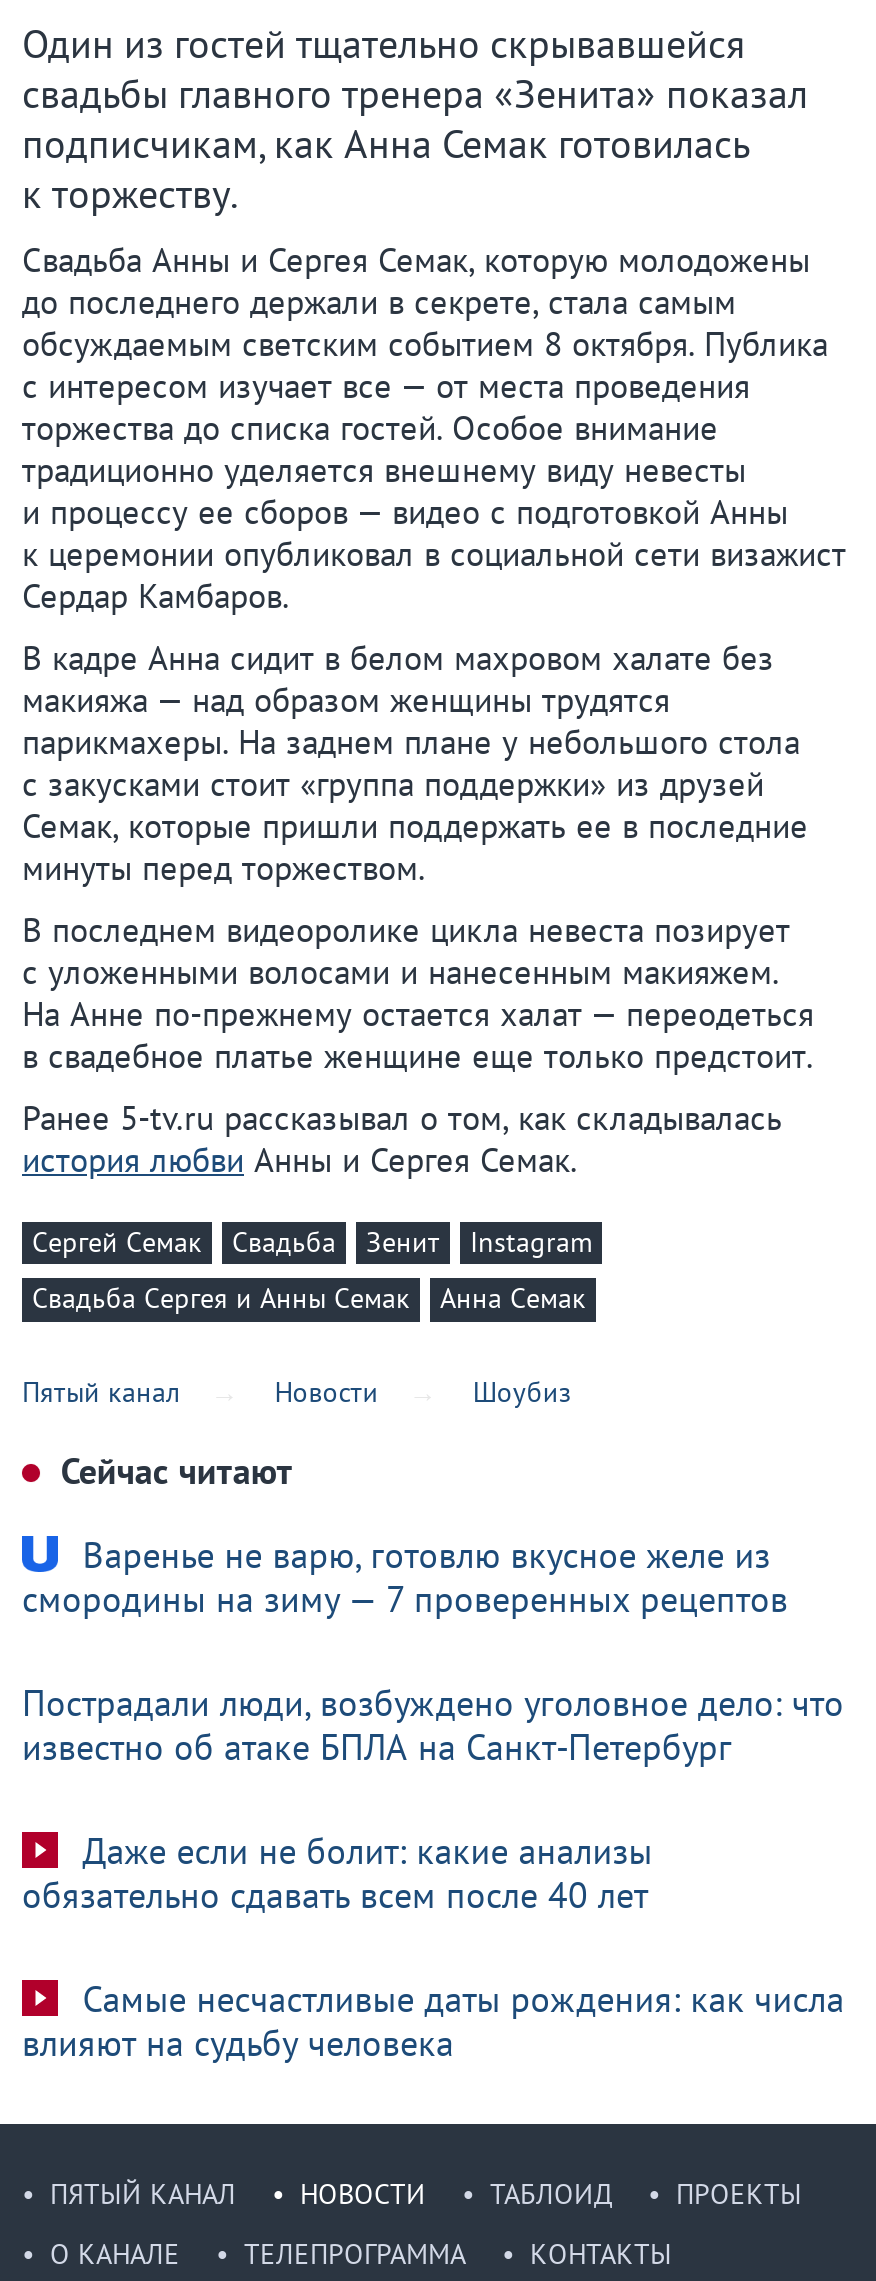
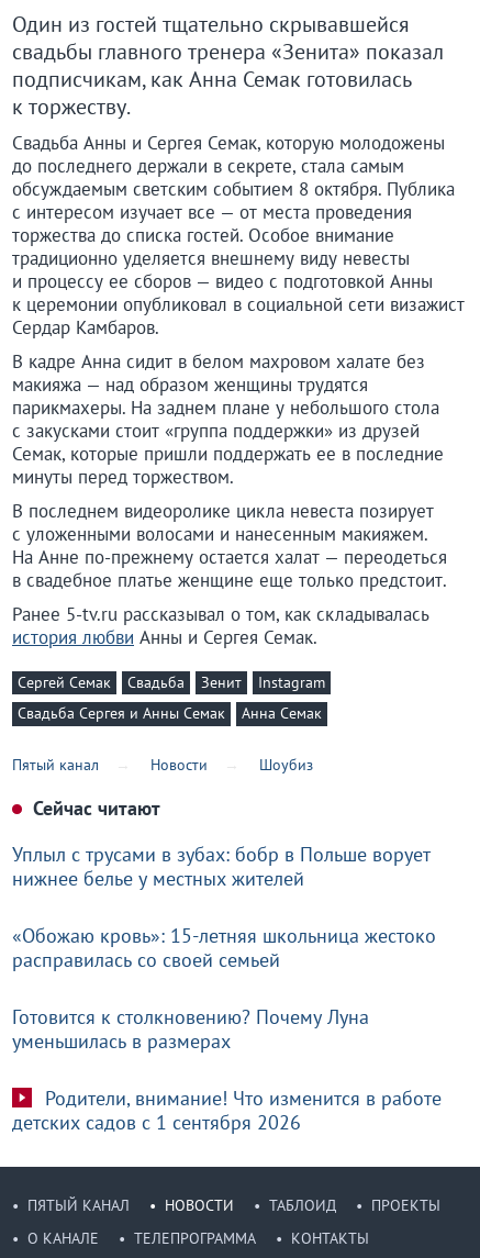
[22,1532,788,1622] Варенье не варю, готовлю вкусное желе из | смородины на зиму — 7 проверенных рецептов -> [12,842,431,891] Уплыл с трусами в зубах: бобр в Польше ворует | нижнее белье у местных жителей
[22,1680,844,1770] Пострадали люди, возбуждено уголовное дело: что | известно об атаке БПЛА на Санкт-Петербург -> [12,923,436,972] «Обожаю кровь»: 15-летняя школьница жестоко | расправилась со своей семьей
[22,1828,652,1918] Даже если не болит: какие анализы | обязательно сдавать всем после 40 лет -> [12,1004,369,1054] Готовится к столкновению? Почему Луна | уменьшилась в размерах
[22,1976,844,2066] Самые несчастливые даты рождения: как числа | влияют на судьбу человека -> [12,1086,442,1135] Родители, внимание! Что изменится в работе | детских садов с 1 сентября 2026

